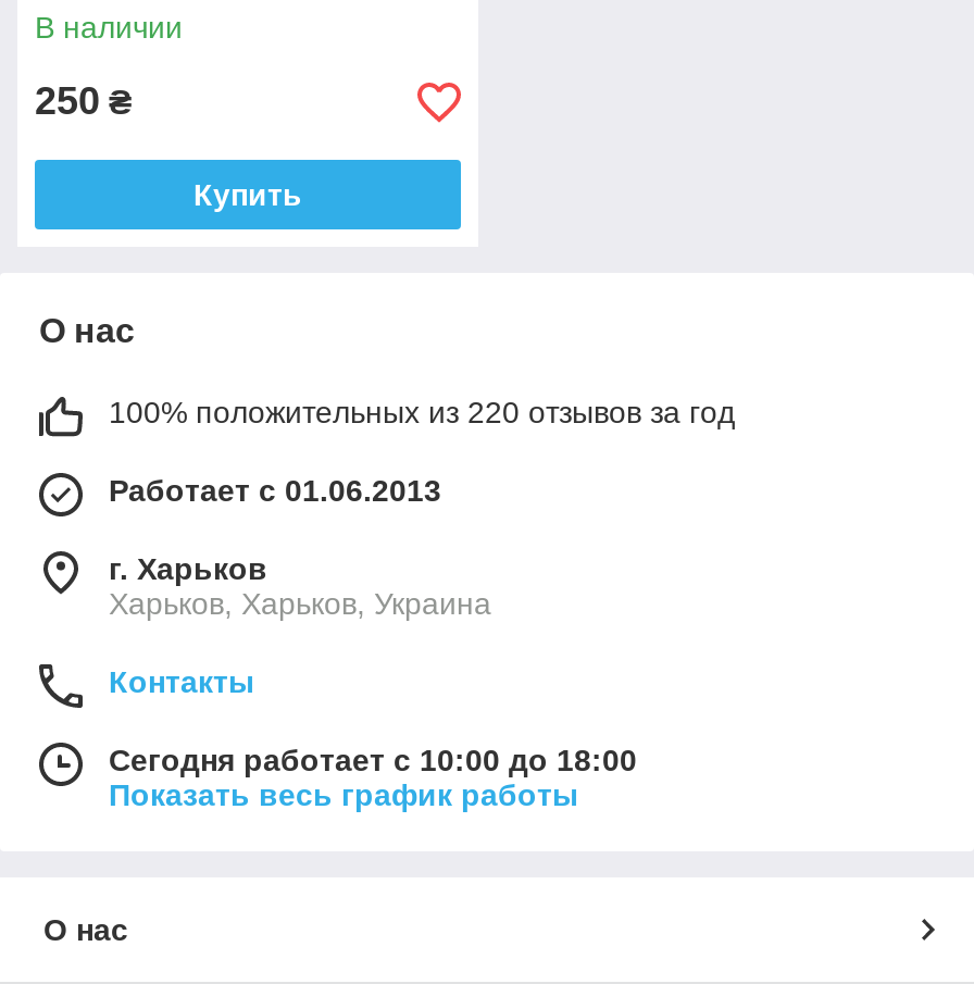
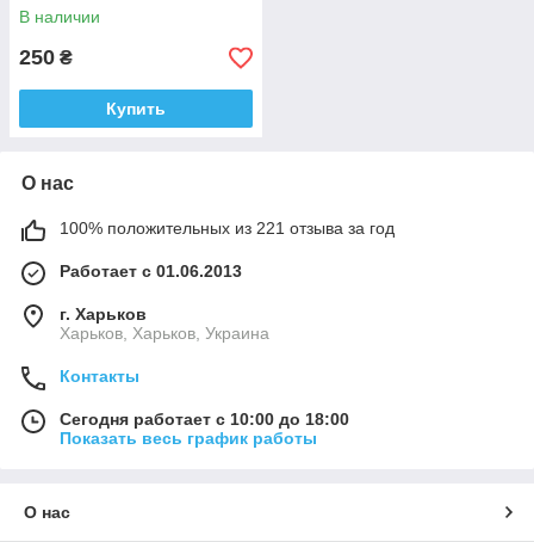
[109,395,735,430] 100% положительных из 220 отзывов за год -> [60,219,395,238] 100% положительных из 221 отзыва за год

